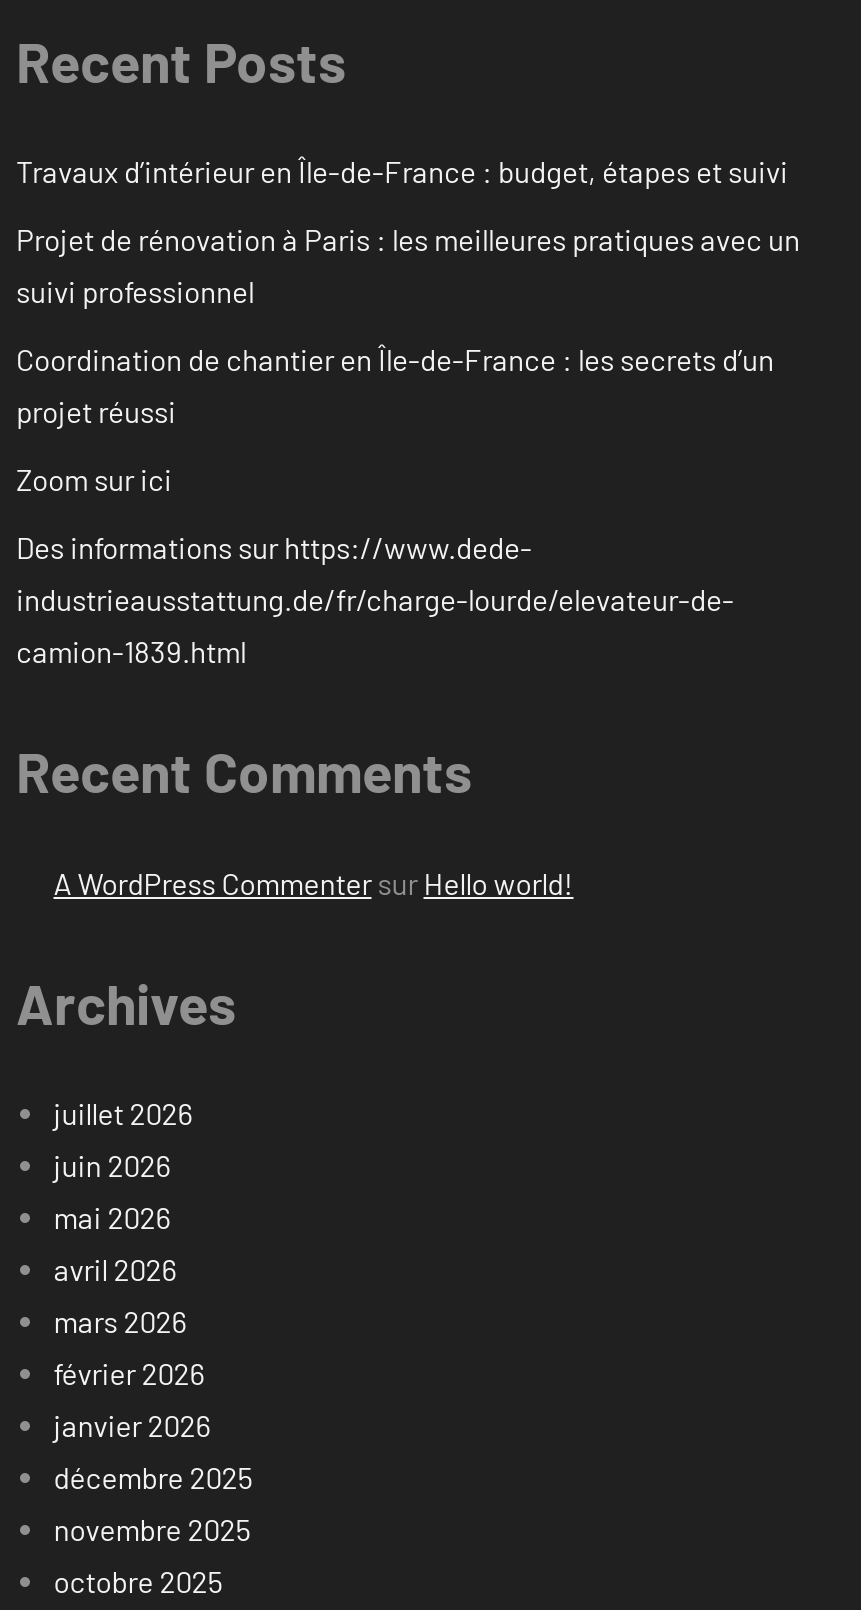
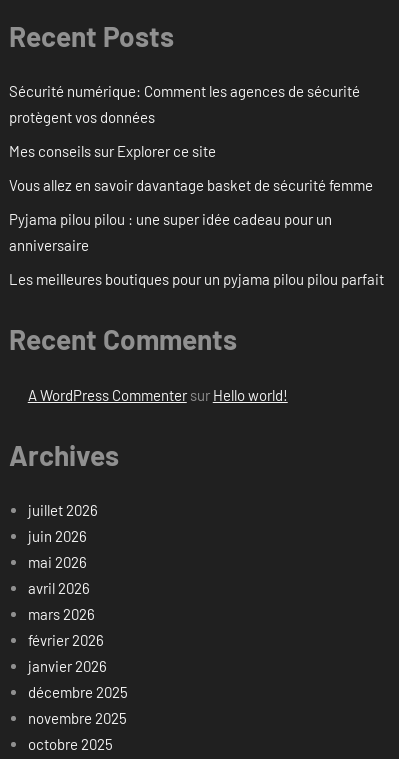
[16,154,788,190] Travaux d’intérieur en Île-de-France : budget, étapes et suivi -> [9,82,360,126] Sécurité numérique: Comment les agences de sécurité | protègent vos données
[16,222,800,310] Projet de rénovation à Paris : les meilleures pratiques avec un | suivi professionnel -> [9,142,216,160] Mes conseils sur Explorer ce site
[16,342,774,430] Coordination de chantier en Île-de-France : les secrets d’un | projet réussi -> [9,176,373,194] Vous allez en savoir davantage basket de sécurité femme
[16,462,172,498] Zoom sur ici -> [9,210,332,254] Pyjama pilou pilou : une super idée cadeau pour un | anniversaire
[16,530,734,670] Des informations sur https://www.dede- | industrieausstattung.de/fr/charge-lourde/elevateur-de- | camion-1839.html -> [9,270,384,288] Les meilleures boutiques pour un pyjama pilou pilou parfait

